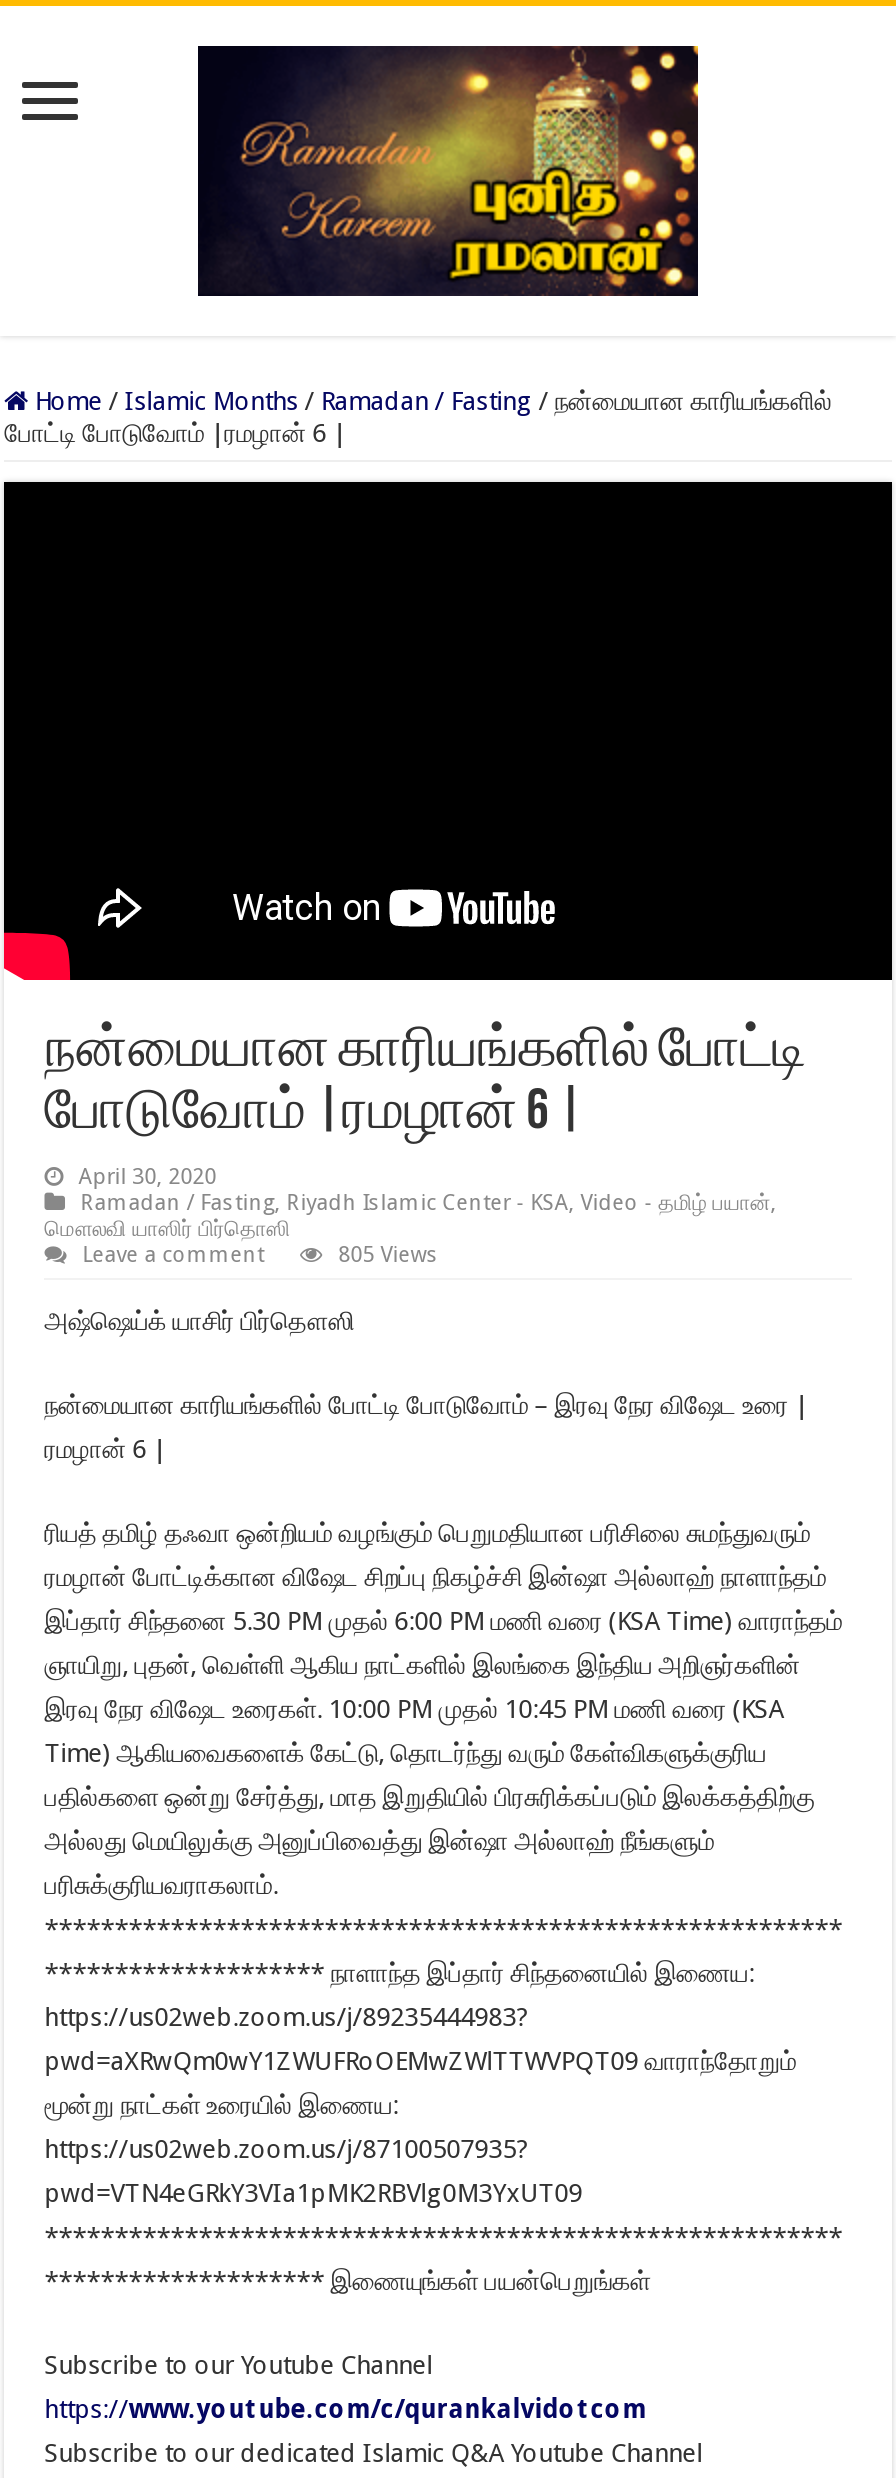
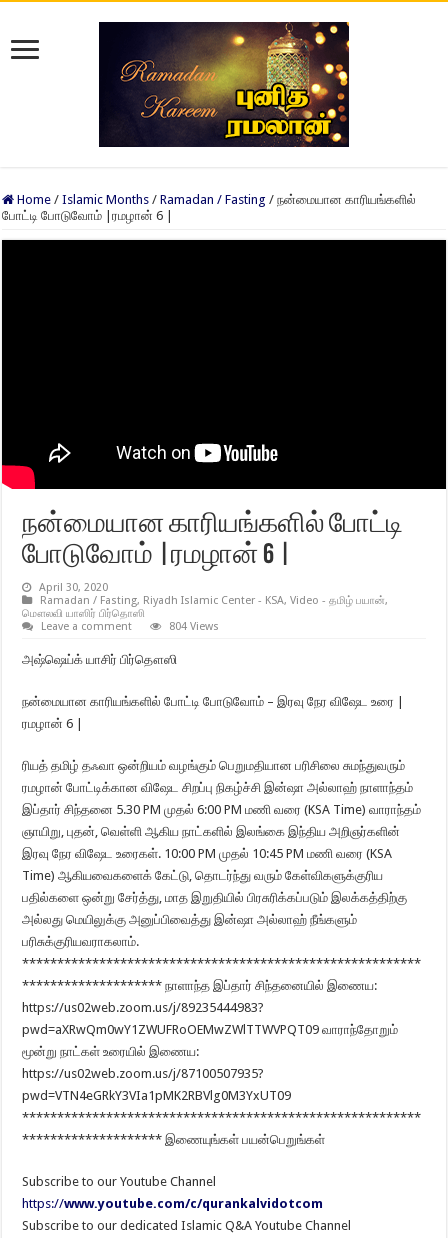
[338,1243,438,1269] 805 Views -> [169,620,219,633] 804 Views

